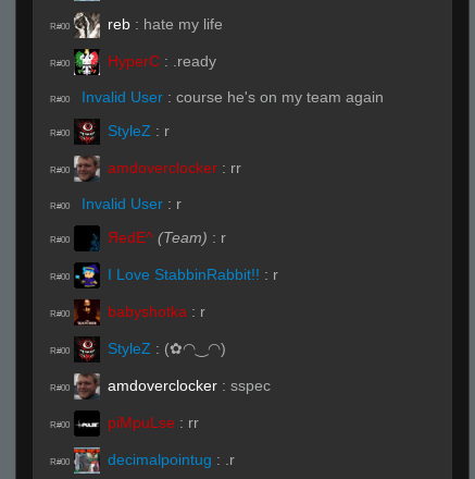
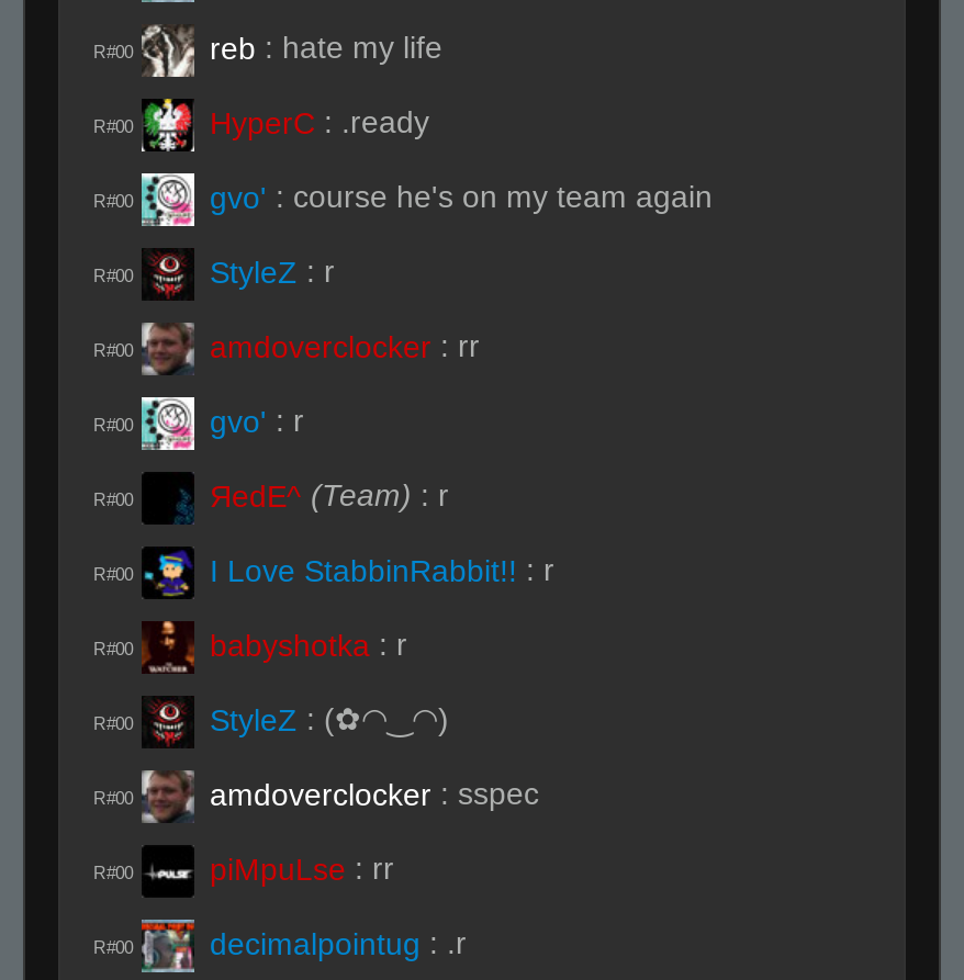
[82,88,384,106] Invalid User : course he's on my team again -> [210,179,713,214] gvo' : course he's on my team again
[82,195,182,212] Invalid User : r -> [210,403,304,438] gvo' : r

